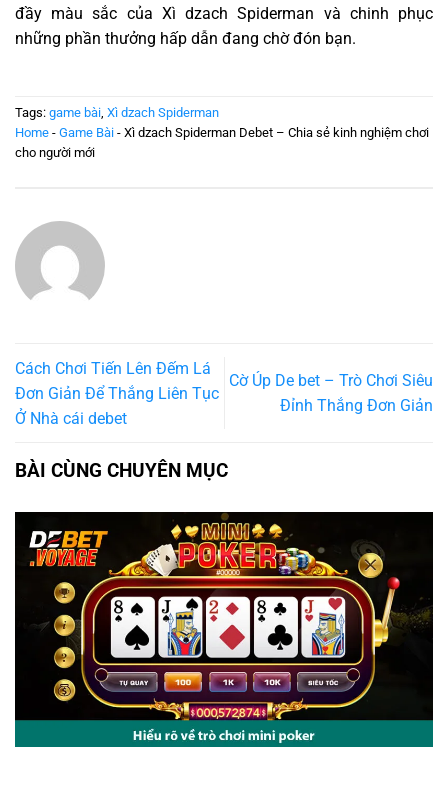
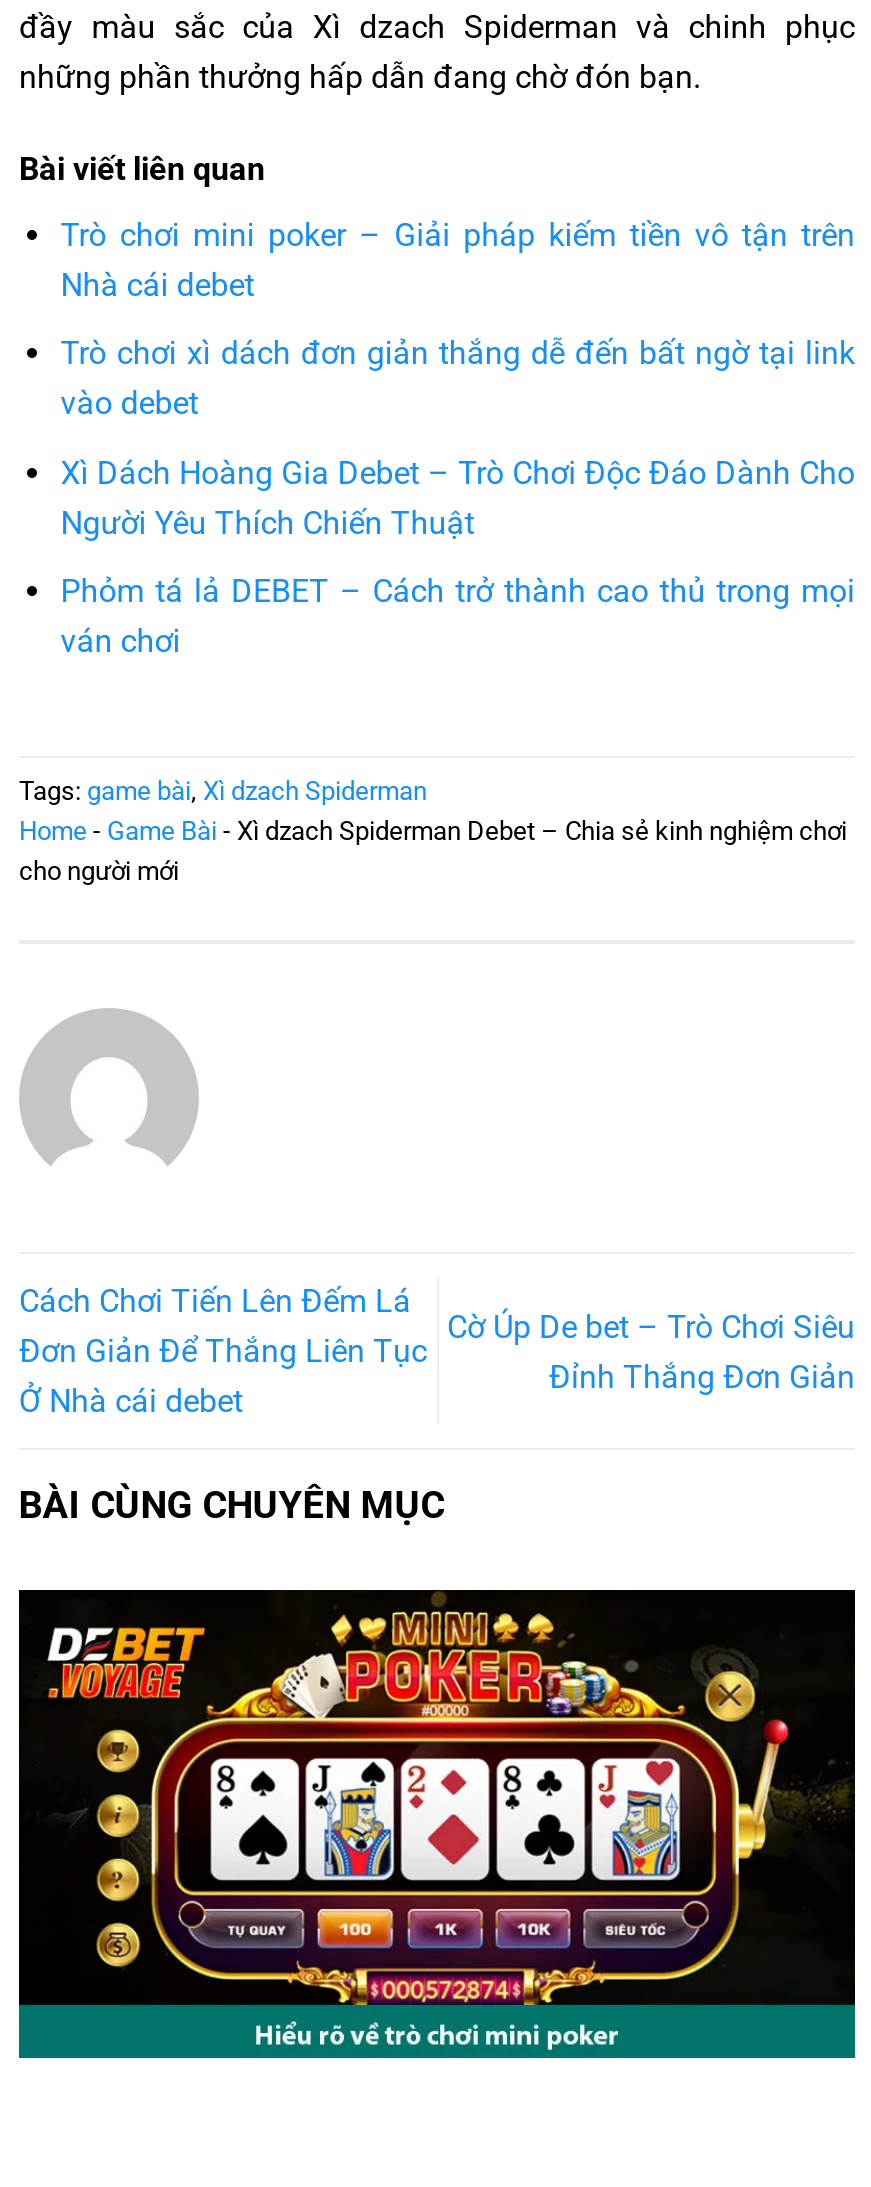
none -> [19,149,855,661] Bài viết liên quan | Trò chơi mini poker – Giải pháp kiếm tiền vô tận trên | Nhà cái debet | Trò chơi xì dách đơn giản thắng dễ đến bất ngờ tại link | vào debet | Xì Dách Hoàng Gia Debet – Trò Chơi Độc Đáo Dành Cho | Người Yêu Thích Chiến Thuật | Phỏm tá lả DEBET – Cách trở thành cao thủ trong mọi | ván chơi

